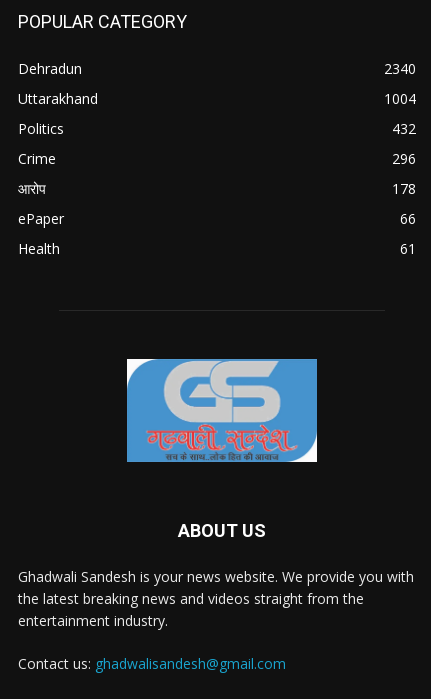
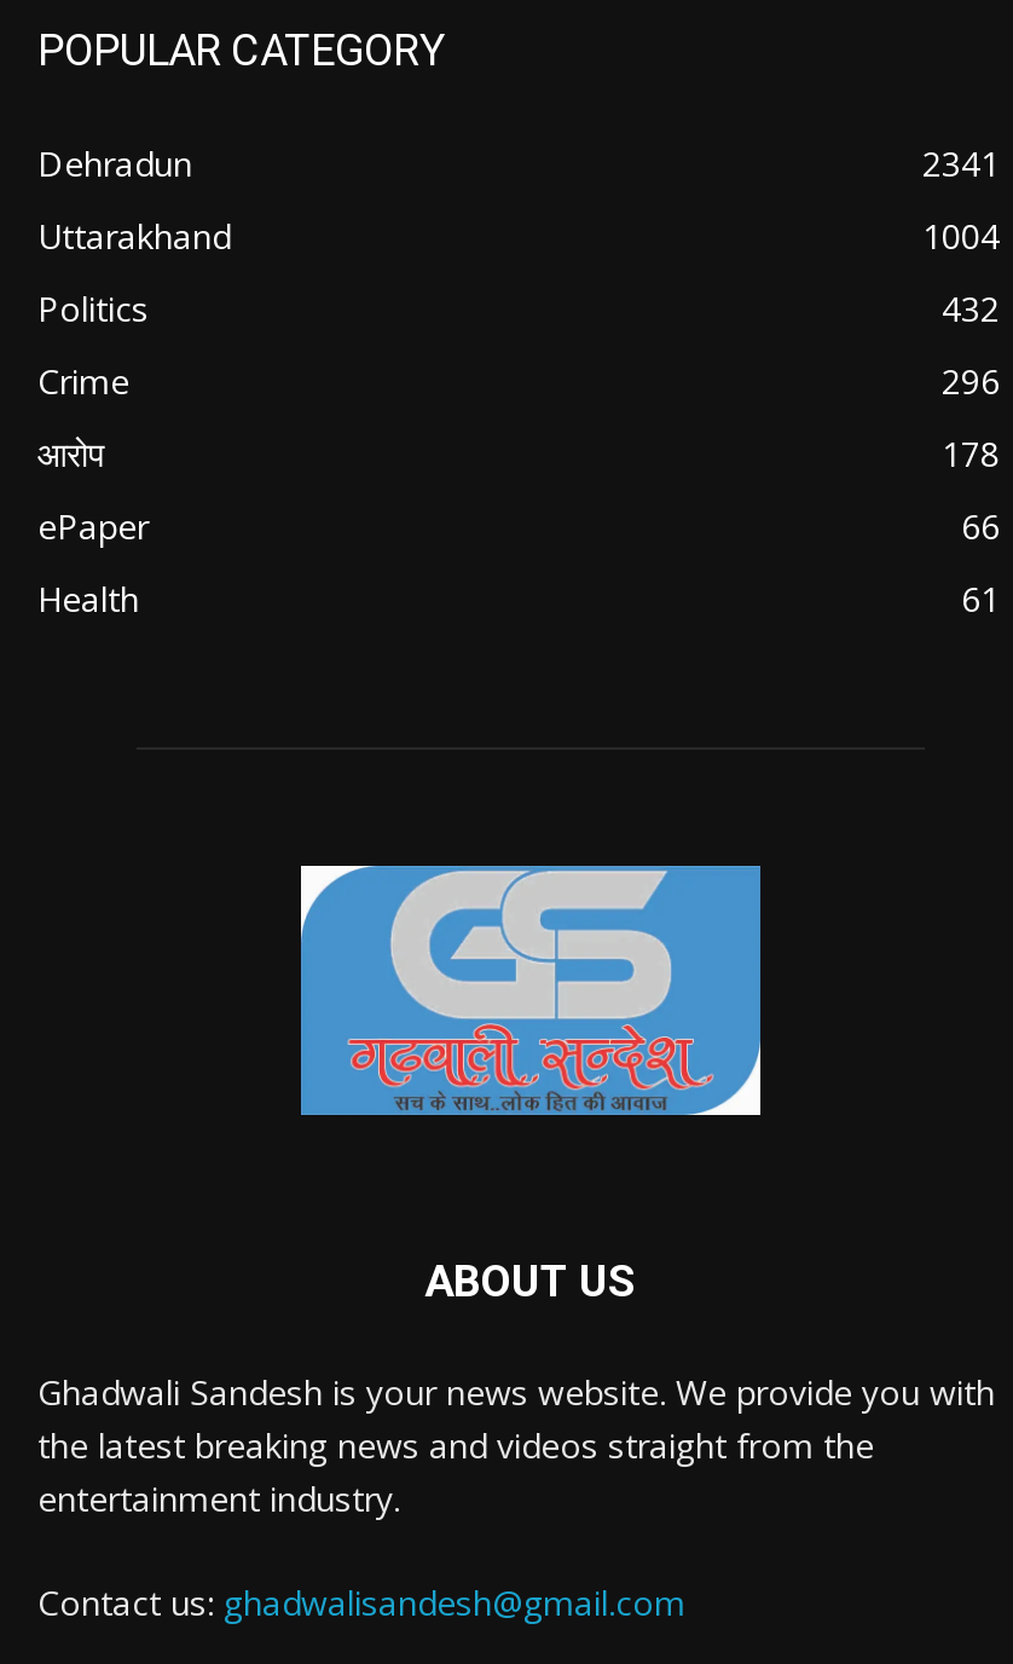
[384,59,416,78] 2340 -> [922,140,1000,186] 2341

